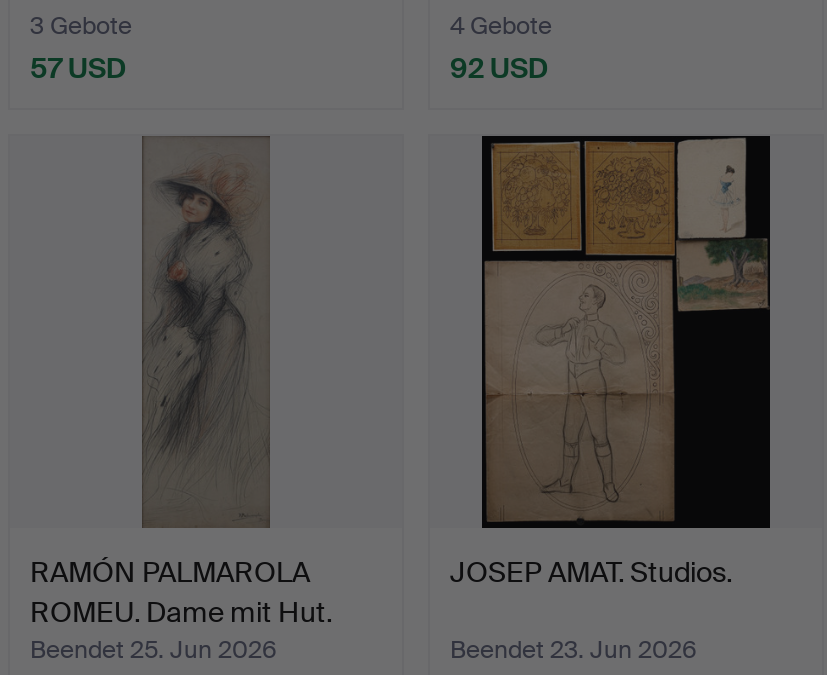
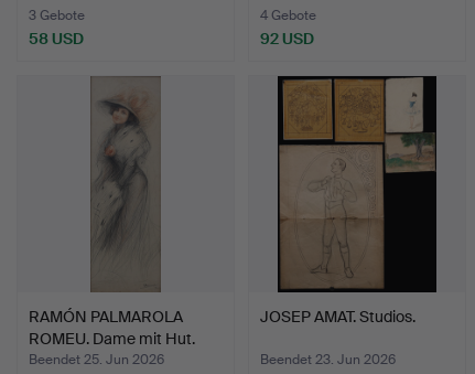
[30,50,126,86] 57 USD -> [29,29,84,48] 58 USD

